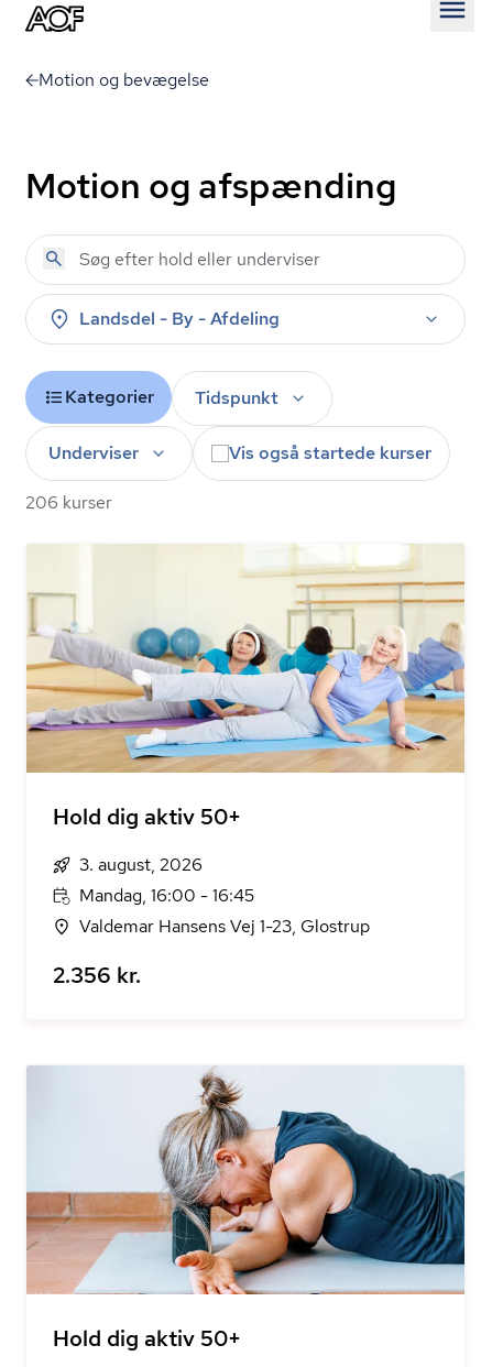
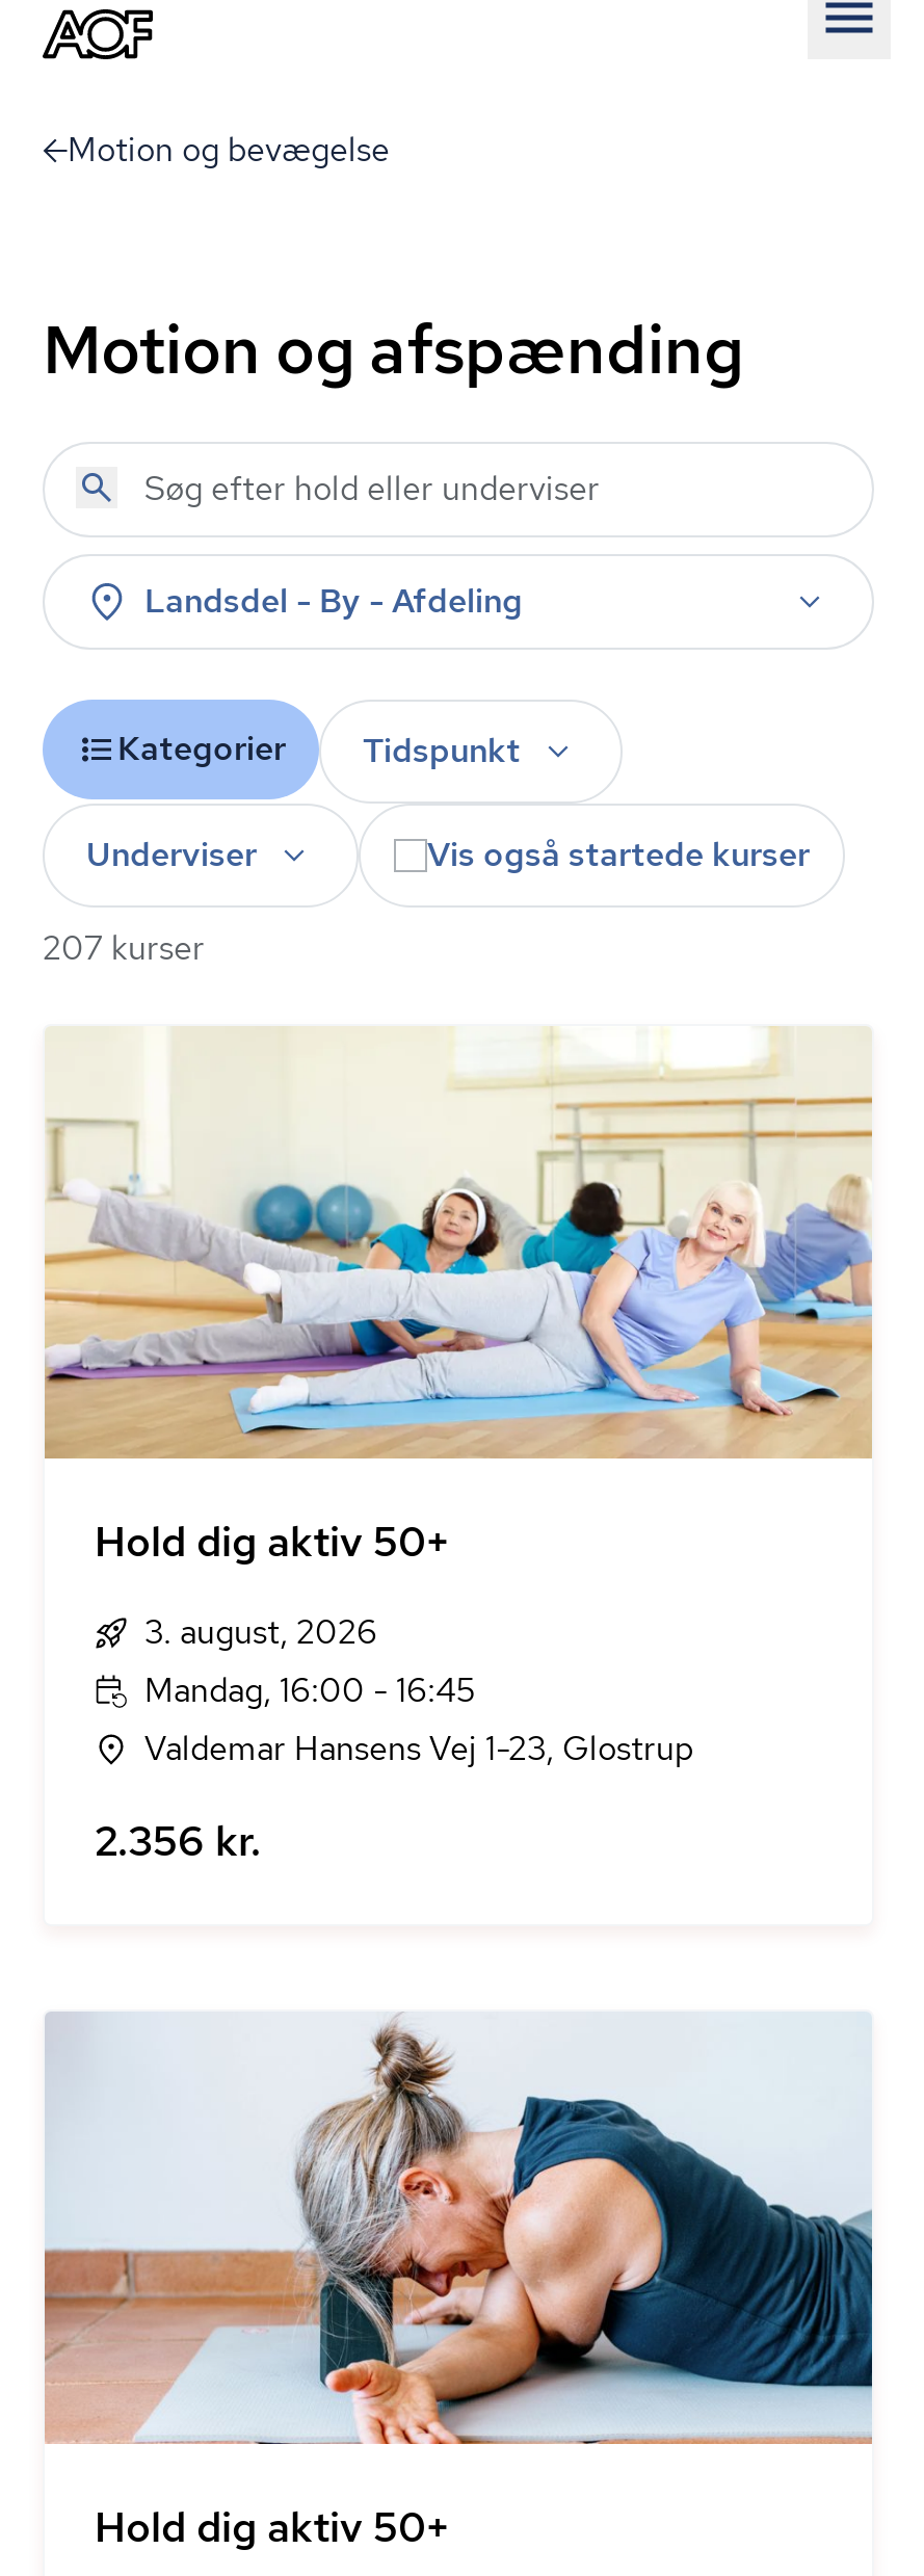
[25,491,112,514] 206 kurser -> [43,926,205,970] 207 kurser

